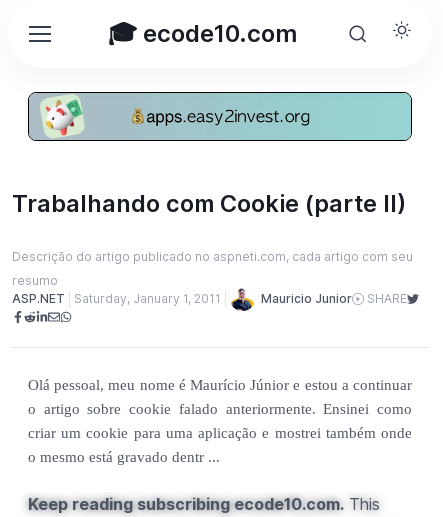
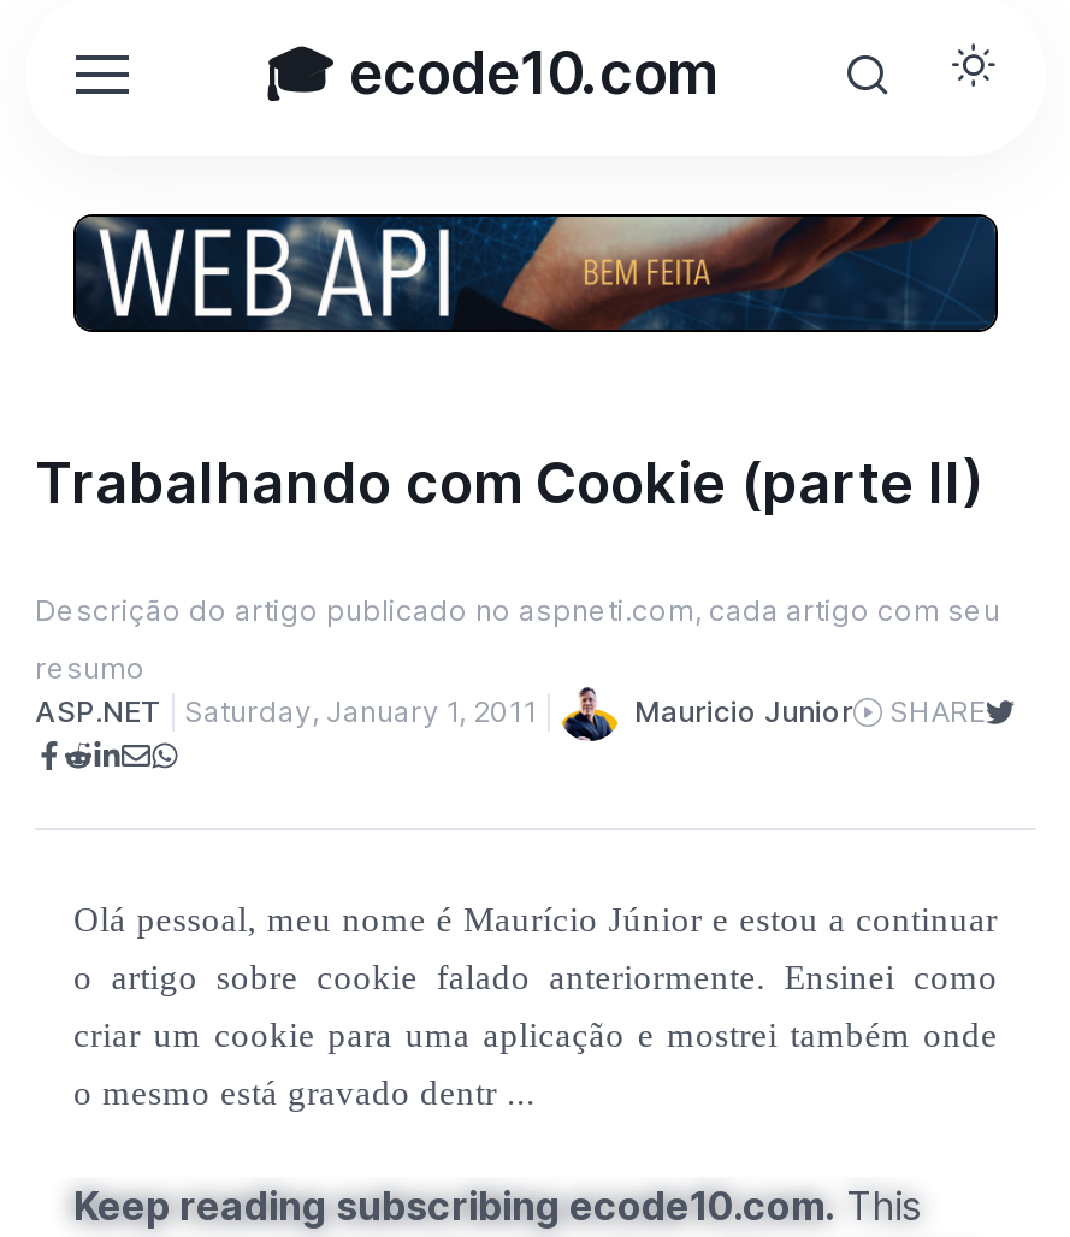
[28,92,412,141] [image] -> [73,214,998,332] [image]

